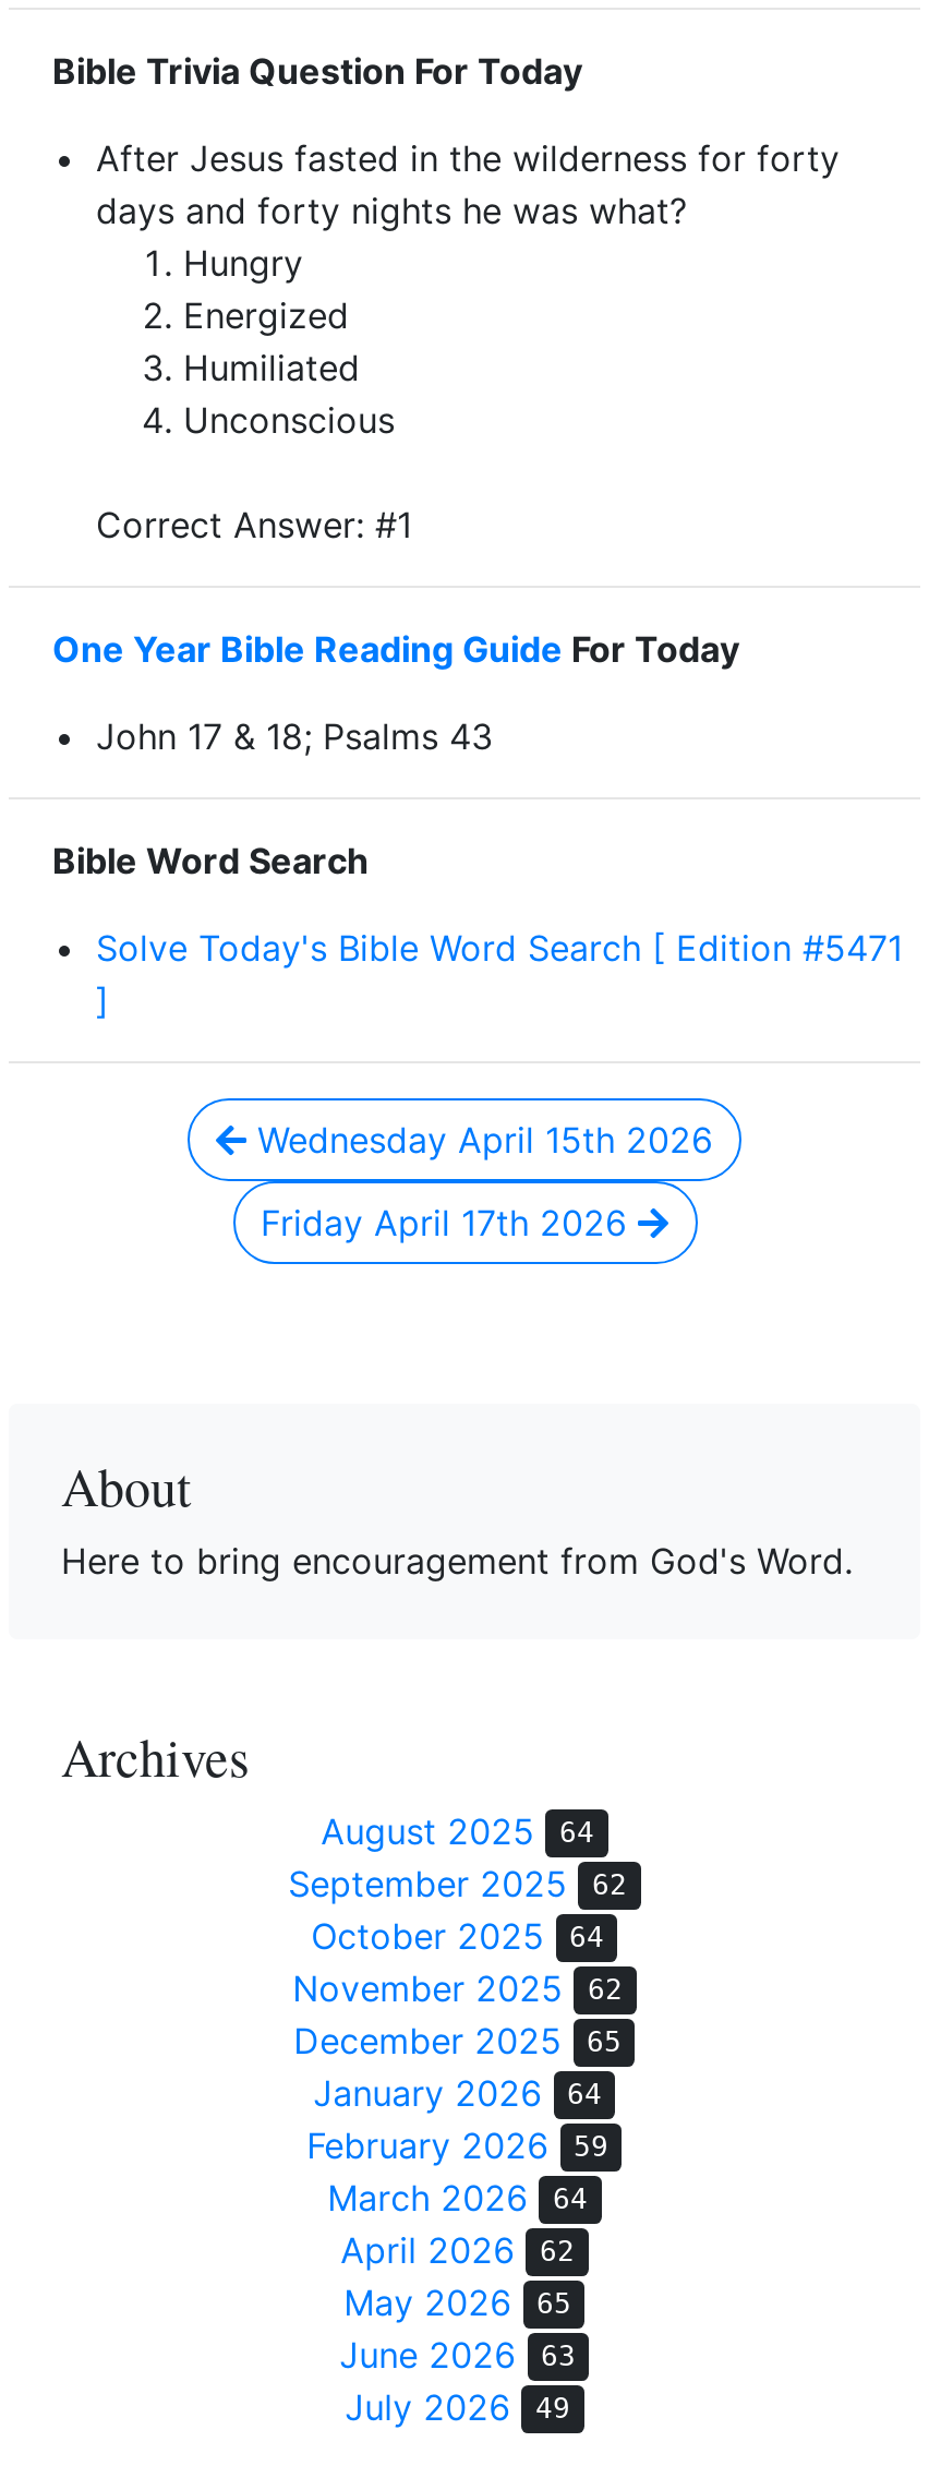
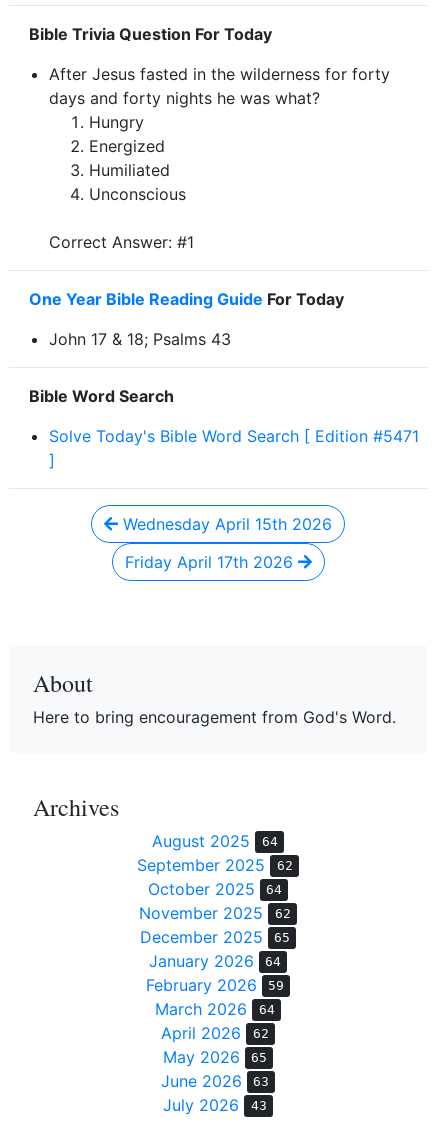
[345,2384,570,2428] July 2026 49 -> [163,1095,266,1115] July 2026 43

